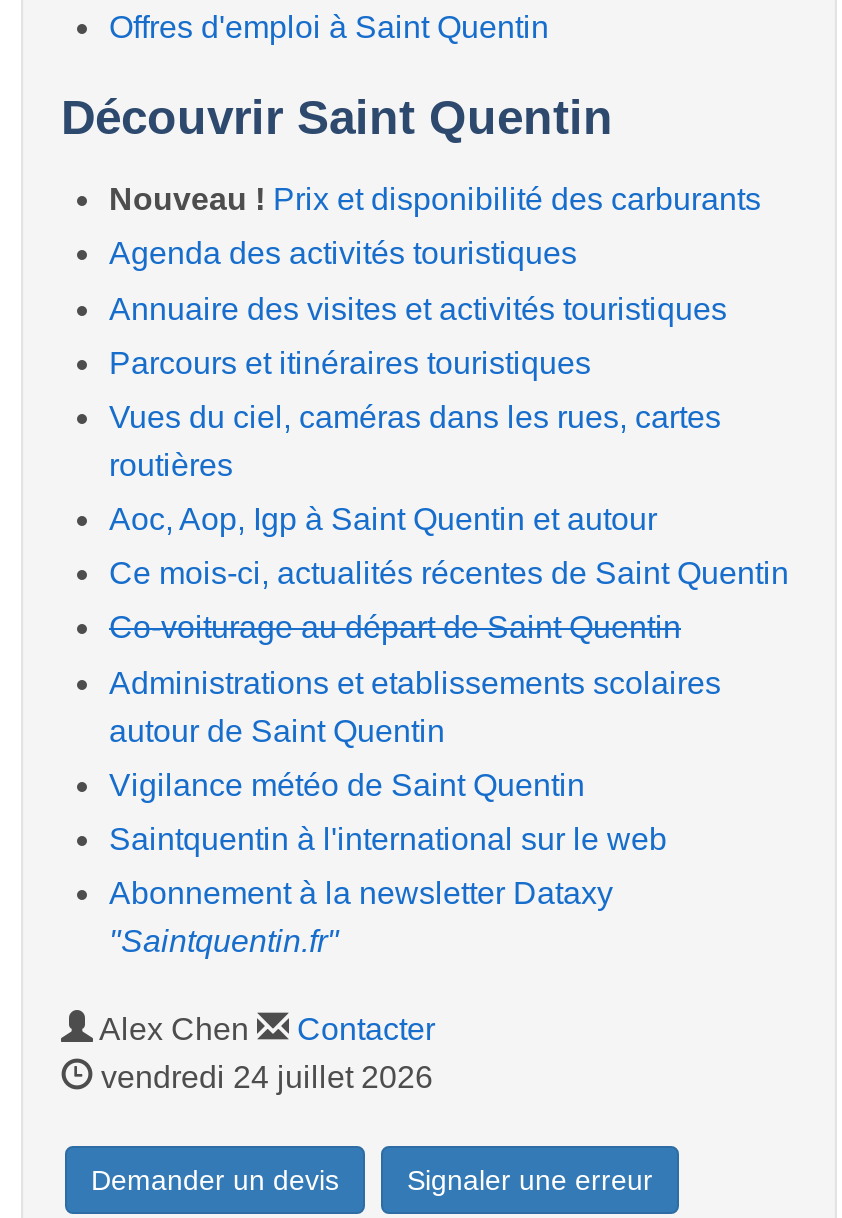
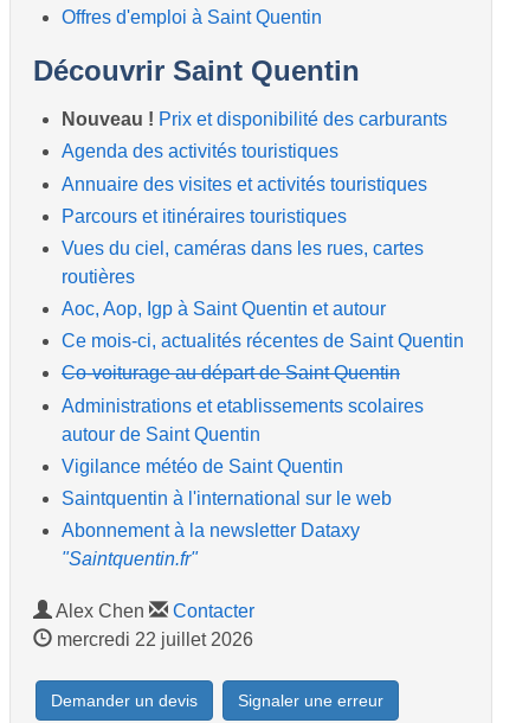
[93,1060,433,1094] vendredi 24 juillet 2026 -> [52,630,253,650] mercredi 22 juillet 2026

